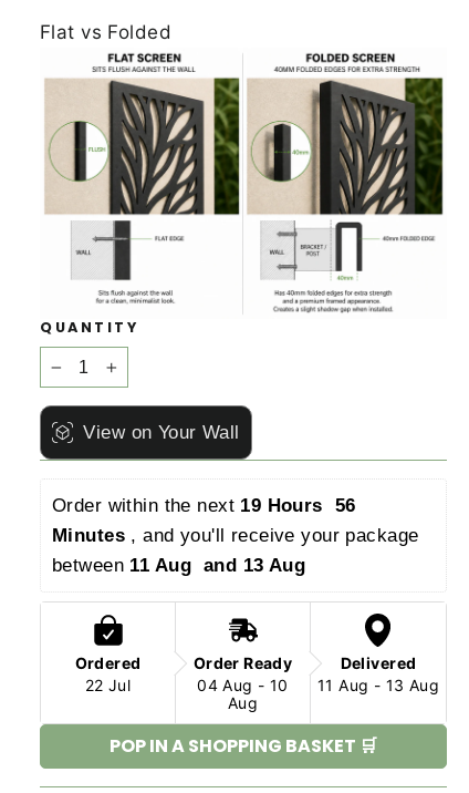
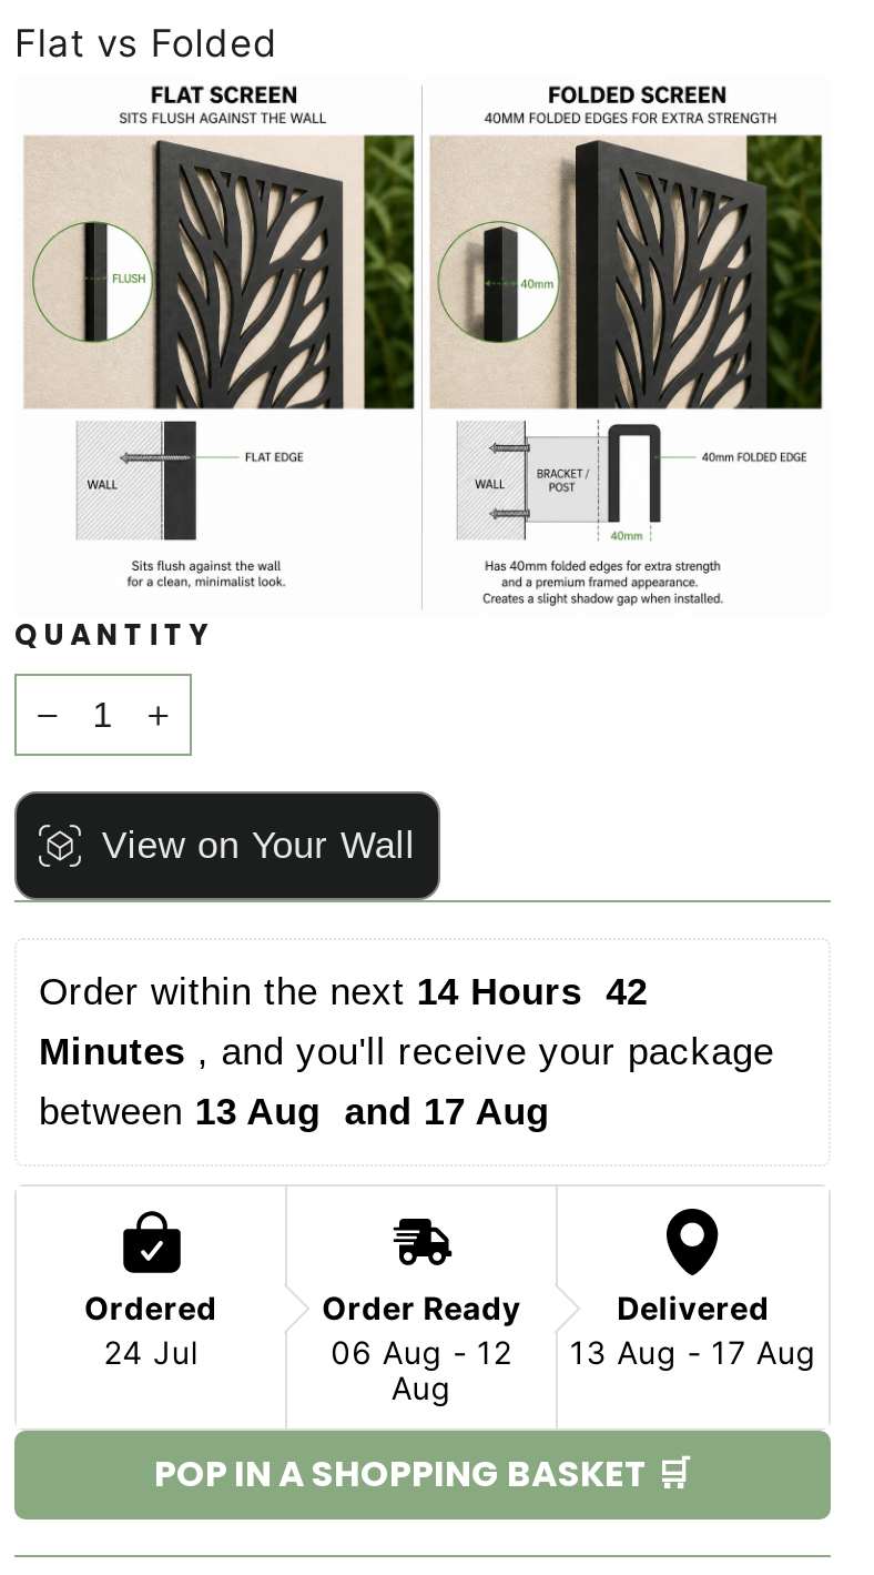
[52,495,362,516] Order within the next 19 Hours 56 -> [39,972,660,1014] Order within the next 14 Hours 42
[52,555,311,576] between 11 Aug and 13 Aug -> [39,1092,561,1134] between 13 Aug and 17 Aug
[85,676,131,695] 22 Jul -> [104,1333,198,1371] 24 Jul
[197,676,288,695] 04 Aug - 10 -> [331,1333,512,1371] 06 Aug - 12
[317,676,439,695] 11 Aug - 13 Aug -> [570,1333,817,1371] 13 Aug - 17 Aug

